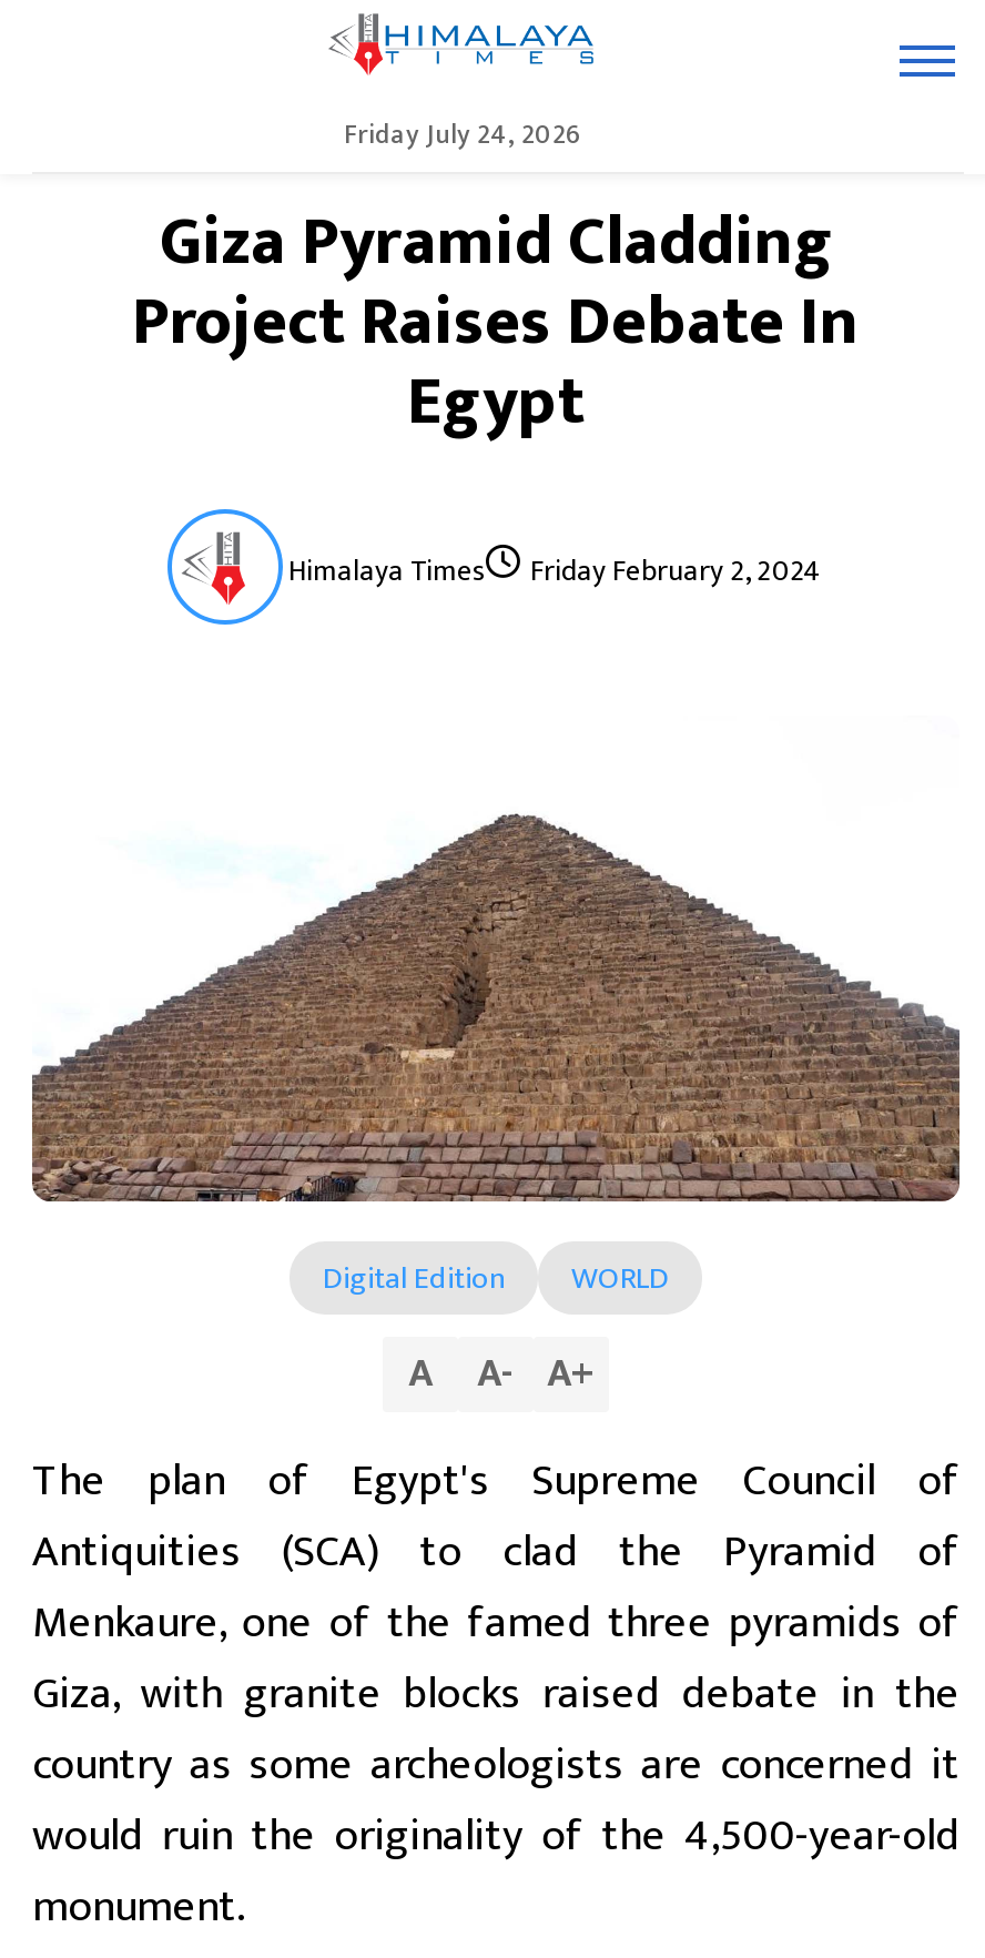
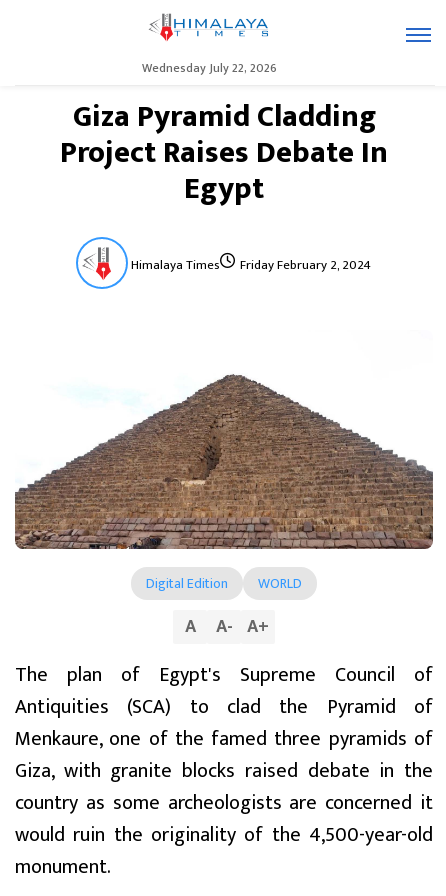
[344,112,581,156] Friday July 24, 2026 -> [141,58,276,78] Wednesday July 22, 2026

